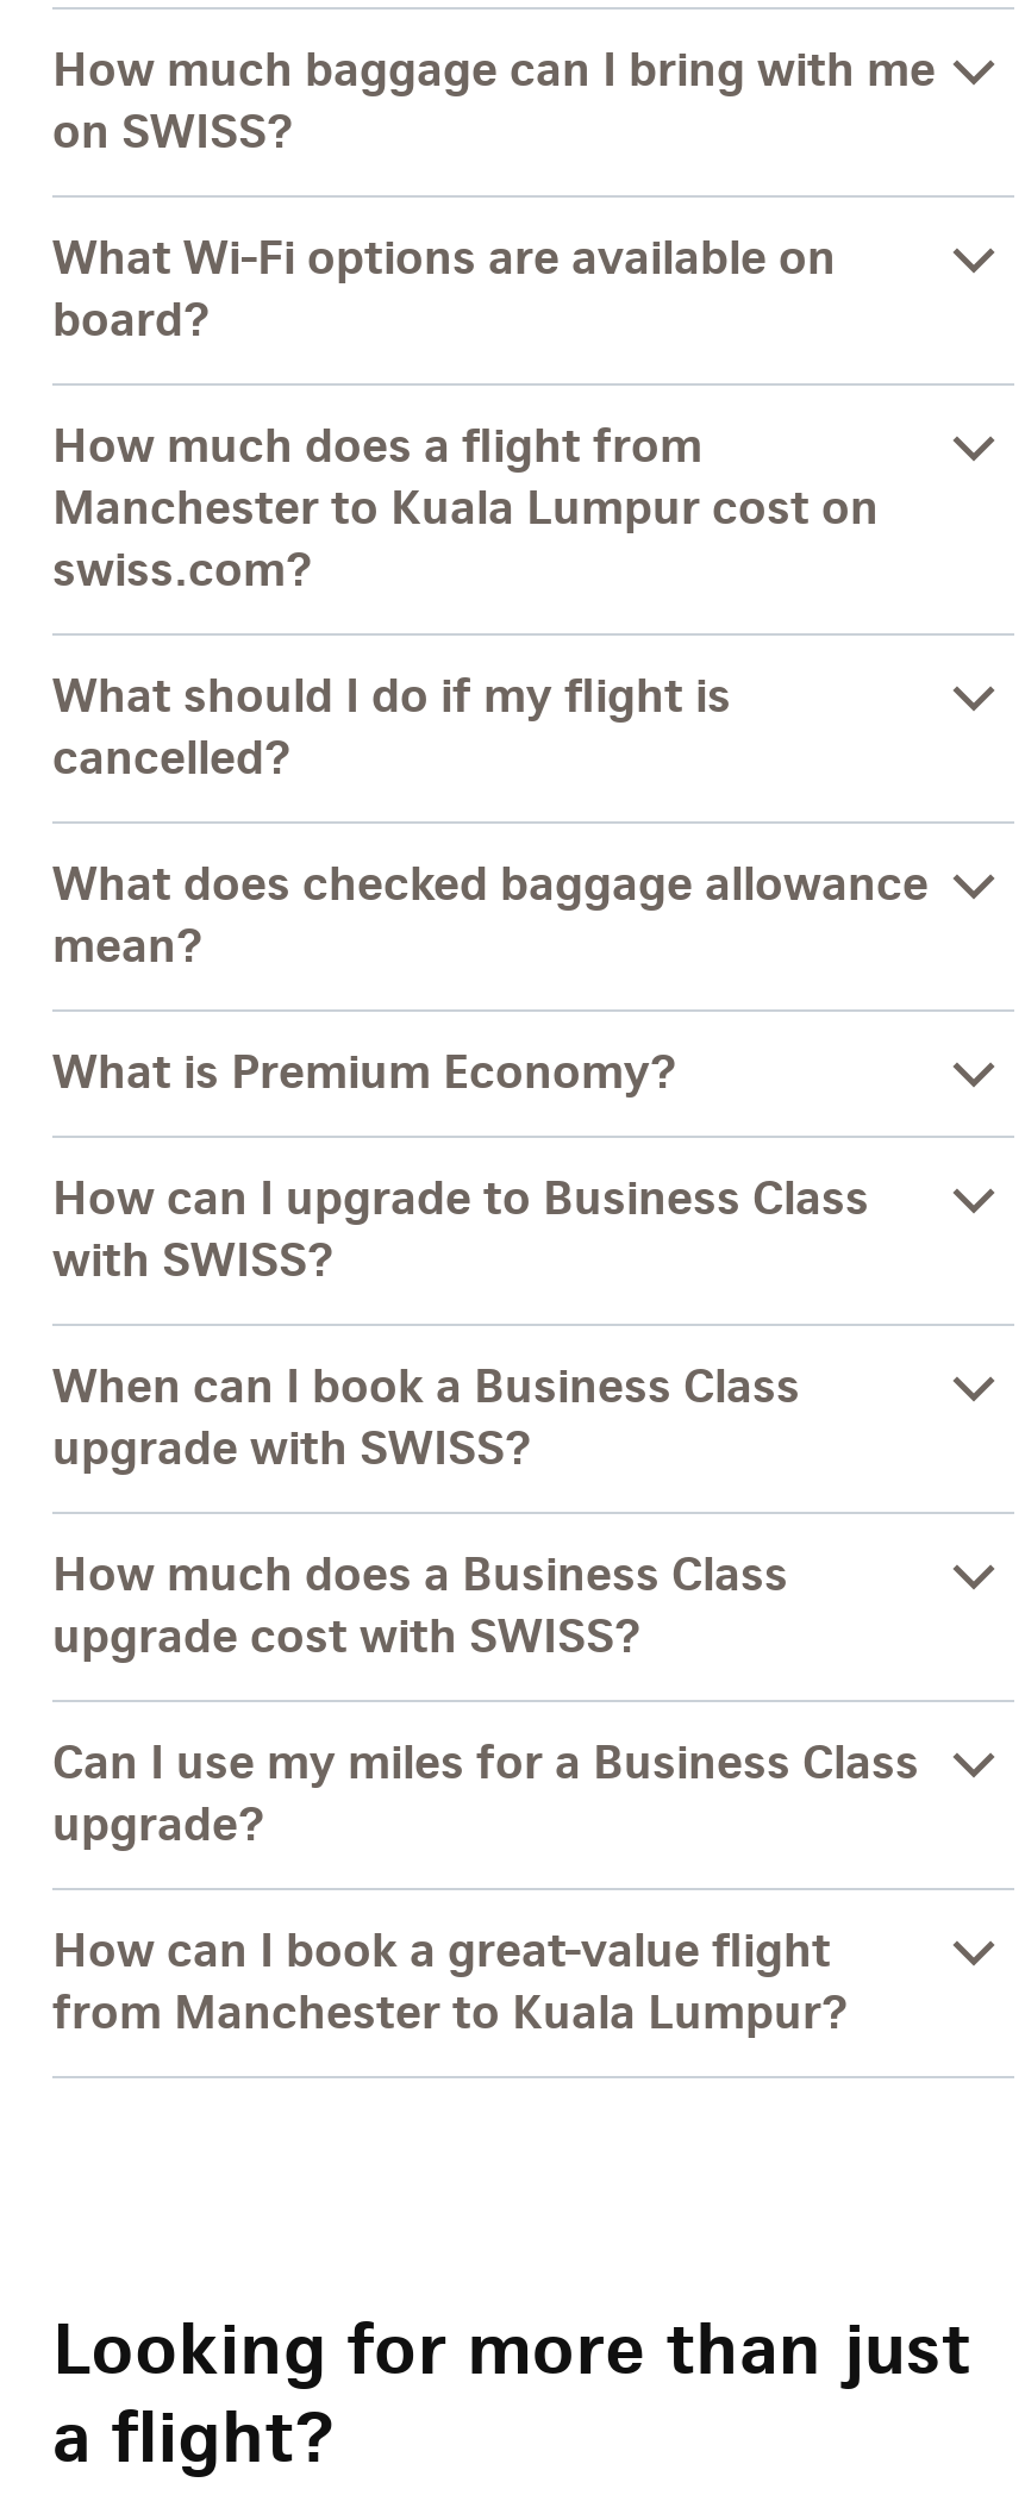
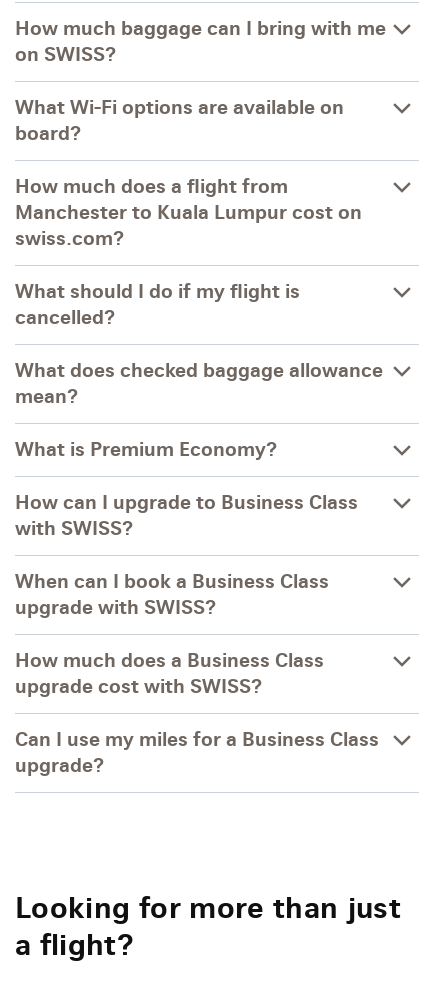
[52,1921,848,2042] How can I book a great-value flight | from Manchester to Kuala Lumpur? -> none

